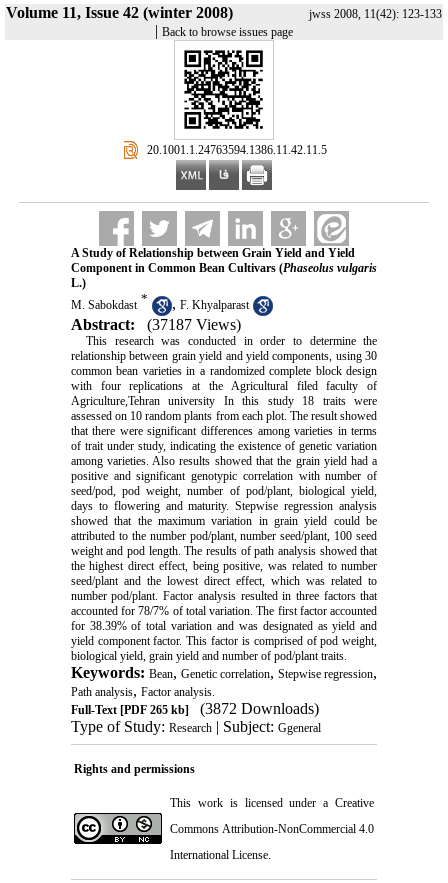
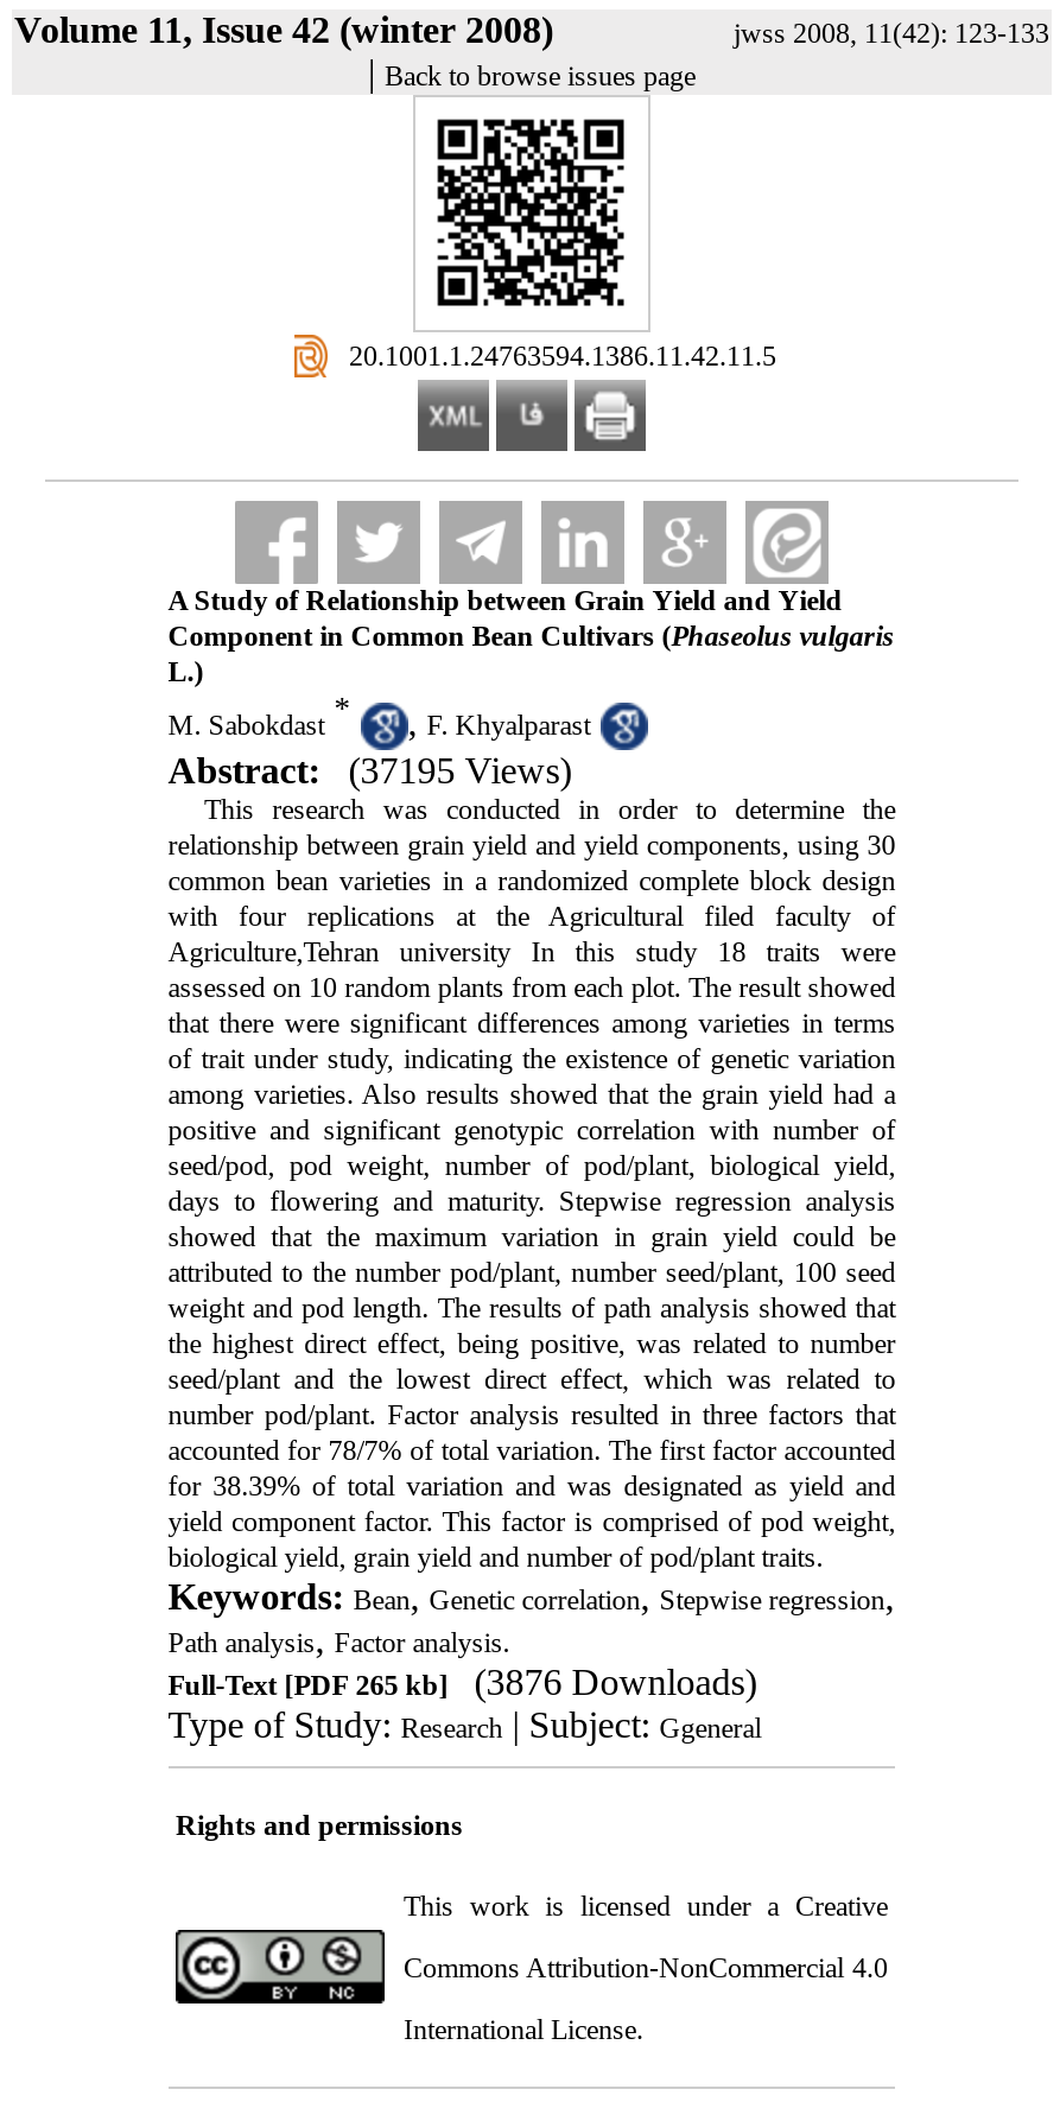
[71,316,241,333] Abstract: (37187 Views) -> [168,749,571,790] Abstract: (37195 Views)
[71,700,319,717] Full-Text [PDF 265 kb] (3872 Downloads) -> [168,1661,757,1701] Full-Text [PDF 265 kb] (3876 Downloads)

